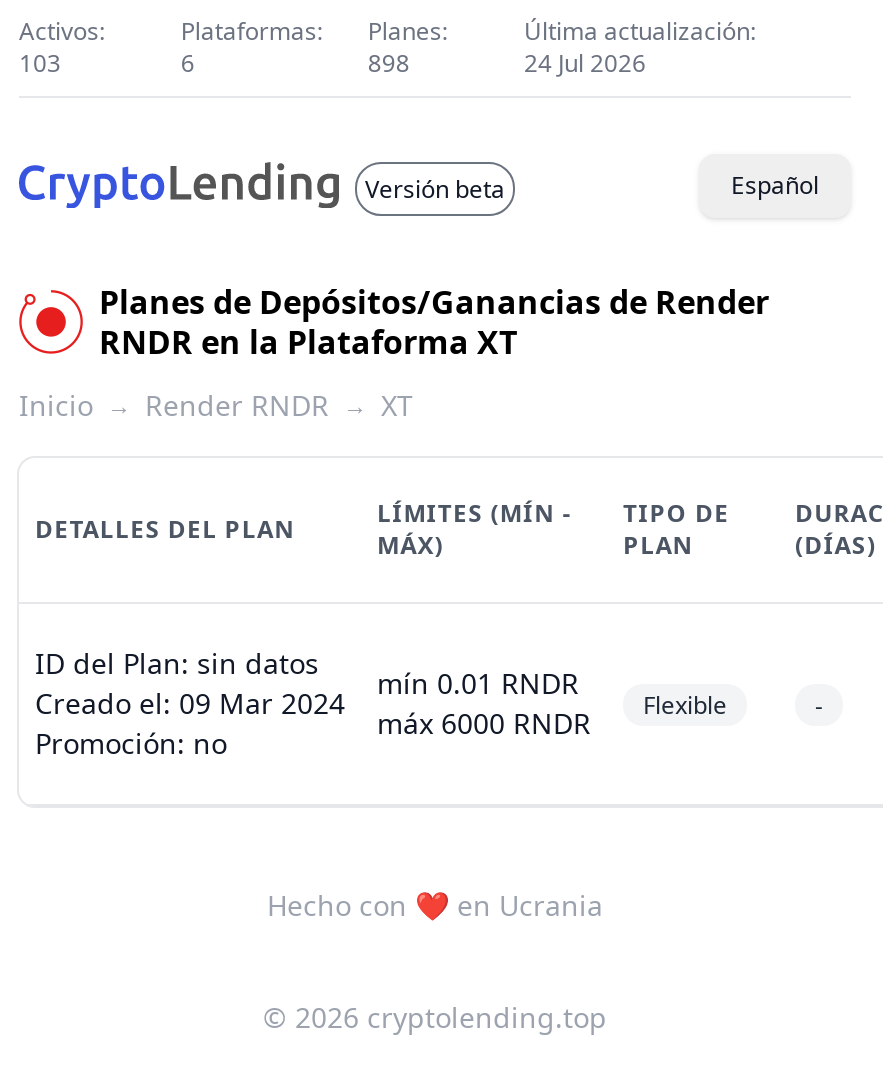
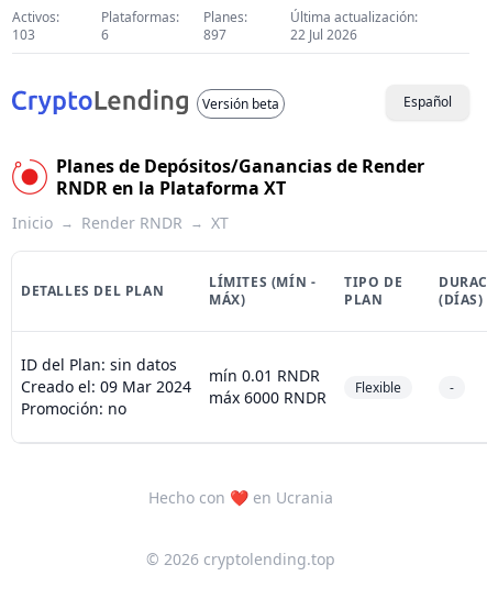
[368,46,410,80] 898 -> [204,25,227,44] 897
[524,46,646,80] 24 Jul 2026 -> [290,25,357,44] 22 Jul 2026

